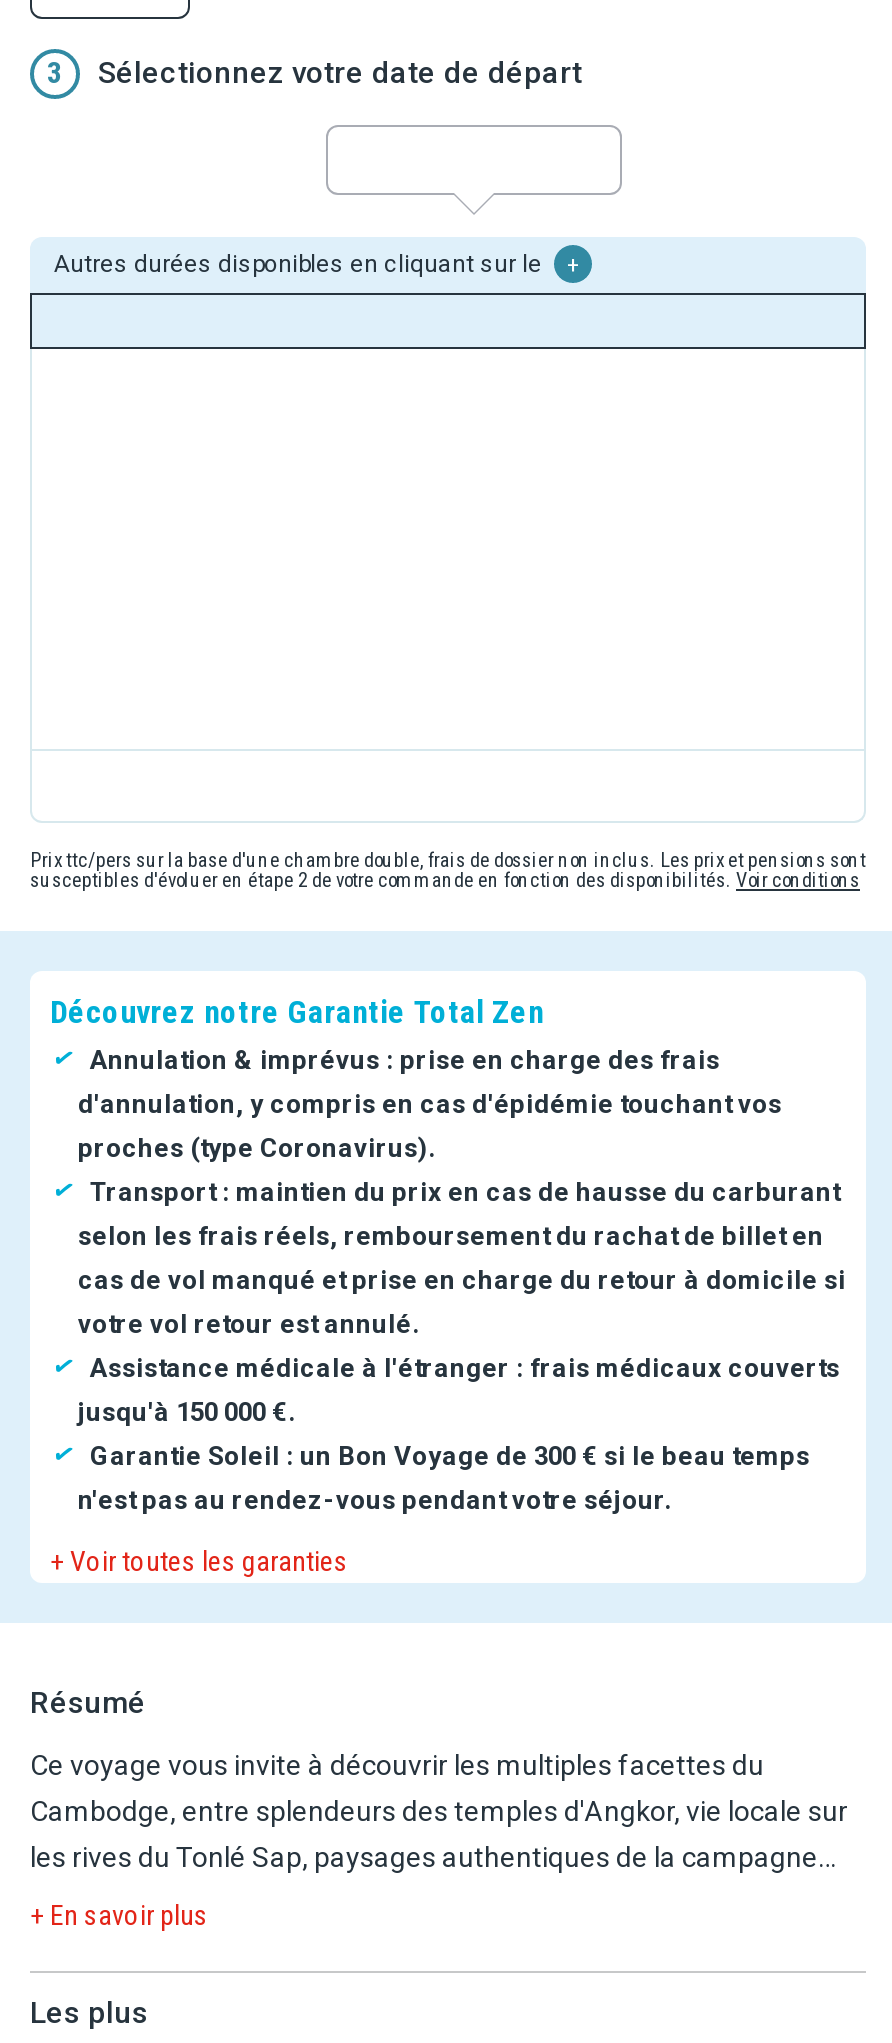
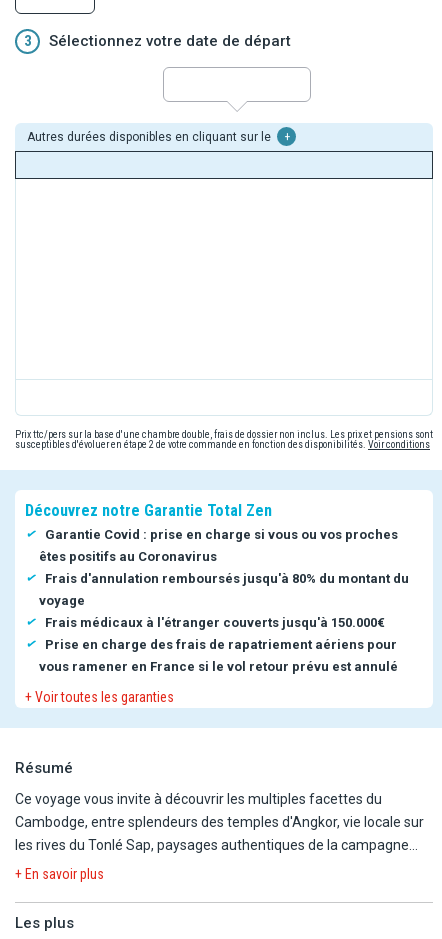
[78,1045,846,1515] Annulation & imprévus : prise en charge des frais | d'annulation, y compris en cas d'épidémie touchant vos | proches (type Coronavirus). | Transport : maintien du prix en cas de hausse du carburant | selon les frais réels, remboursement du rachat de billet en | cas de vol manqué et prise en charge du retour à domicile si | votre vol retour est annulé. | Assistance médicale à l'étranger : frais médicaux couverts | jusqu'à 150 000 €. | Garantie Soleil : un Bon Voyage de 300 € si le beau temps | n'est pas au rendez-vous pendant votre séjour. -> [39,527,409,674] Garantie Covid : prise en charge si vous ou vos proches | êtes positifs au Coronavirus | Frais d'annulation remboursés jusqu'à 80% du montant du | voyage | Frais médicaux à l'étranger couverts jusqu'à 150.000€ | Prise en charge des frais de rapatriement aériens pour | vous ramener en France si le vol retour prévu est annulé

